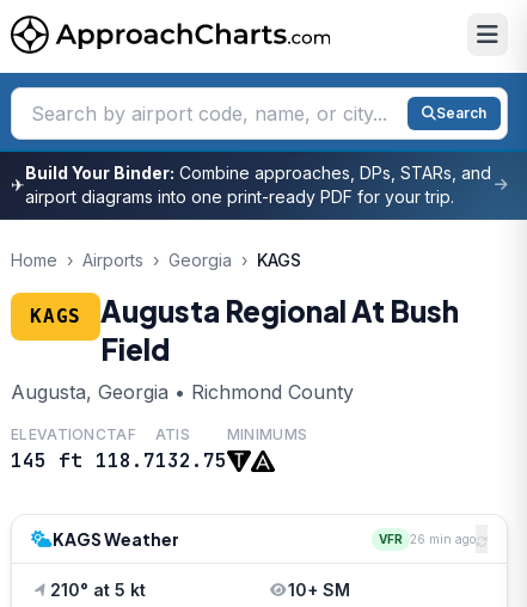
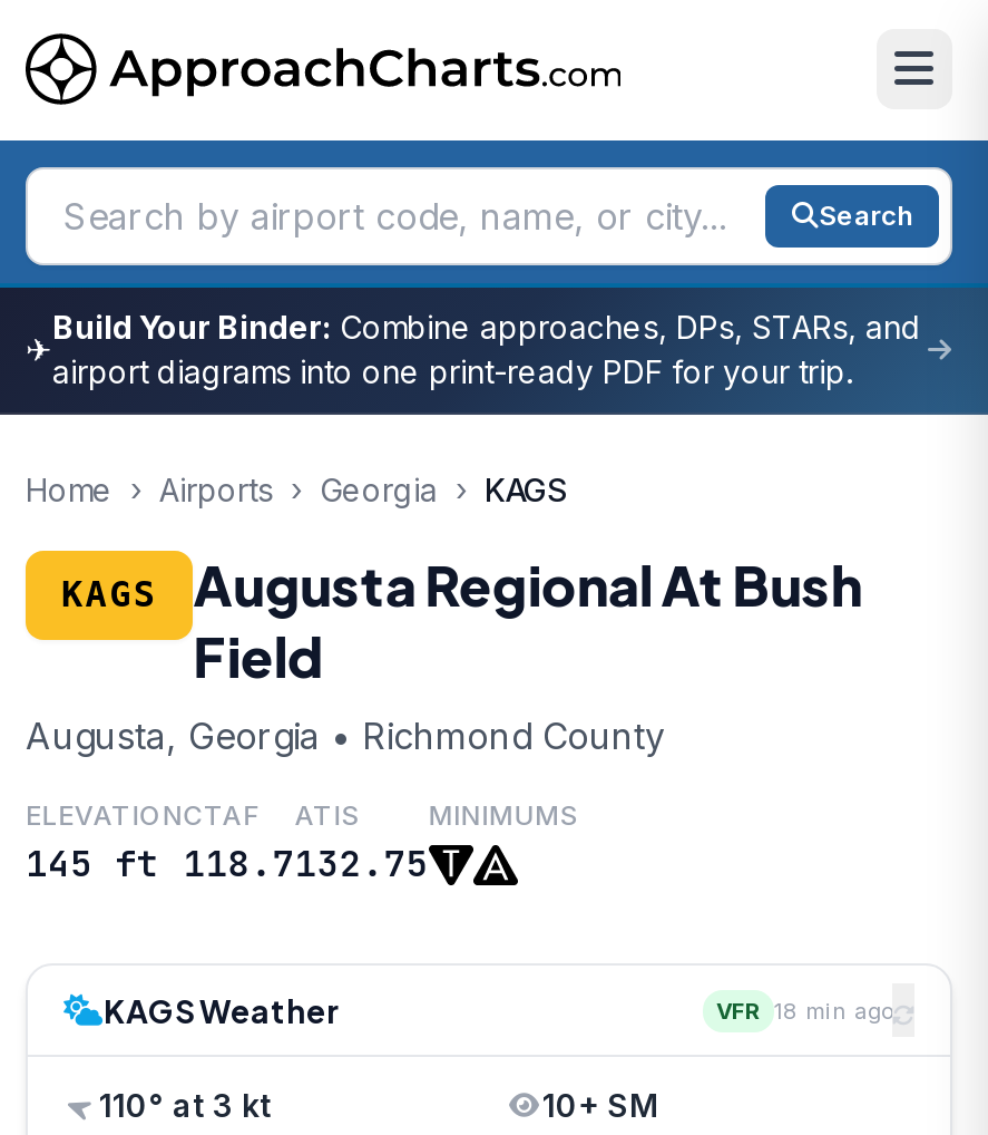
[379,531,476,545] VFR 26 min ago -> [716,996,892,1022] VFR 18 min ago
[50,580,146,600] 210° at 5 kt -> [99,1086,271,1124] 110° at 3 kt

